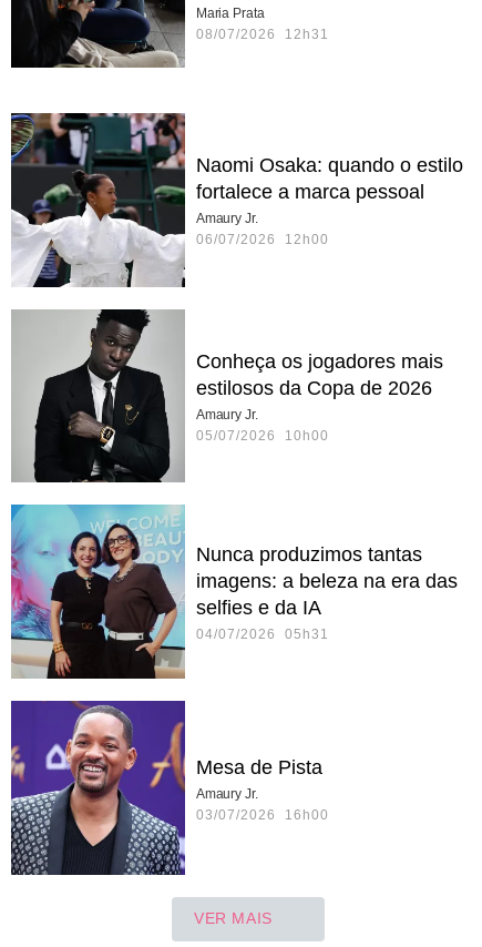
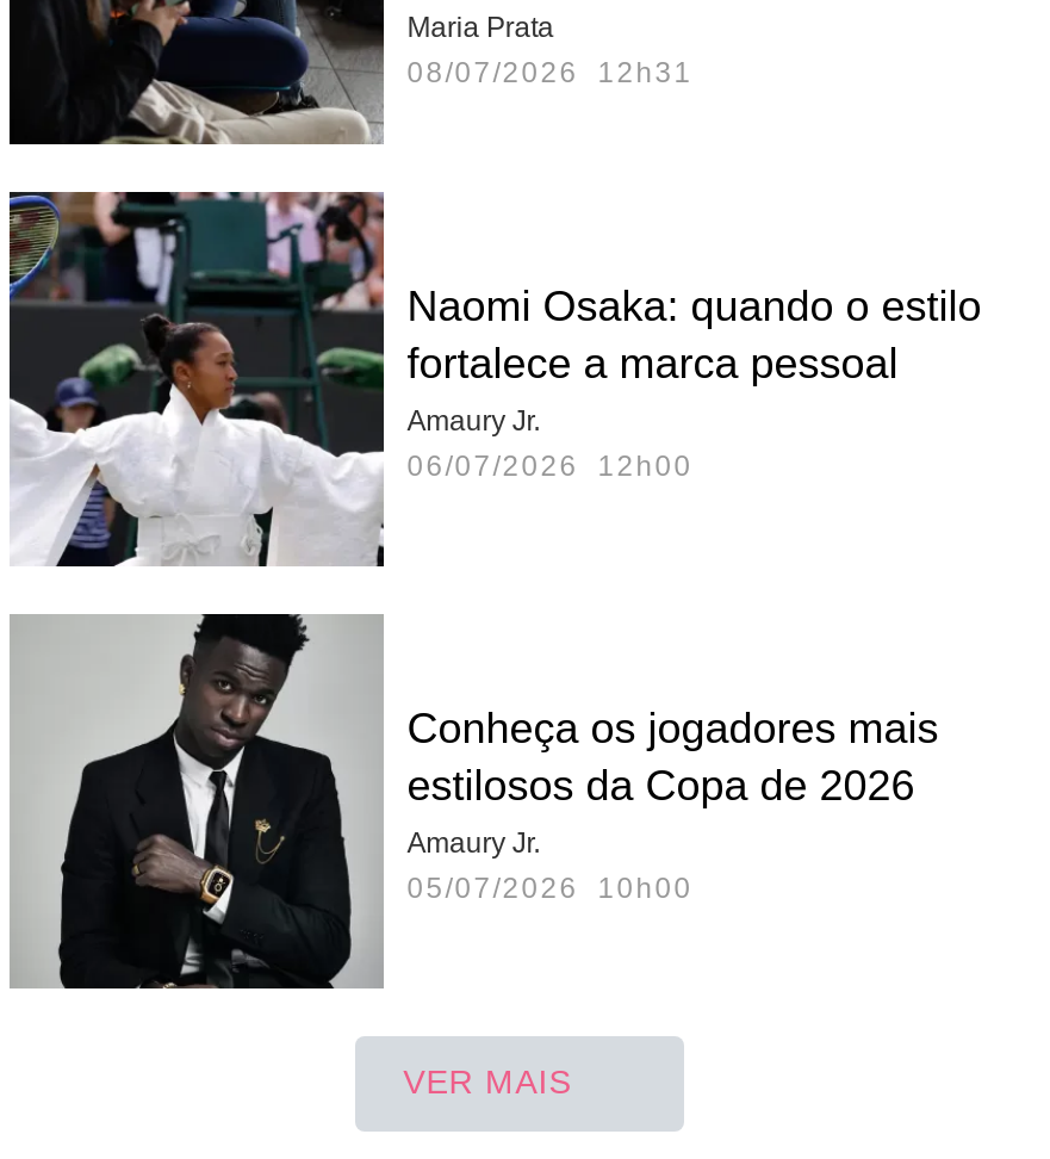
[10,503,457,680] [image] | Nunca produzimos tantas | imagens: a beleza na era das | selfies e da IA | 04/07/2026 05h31 -> none
[11,701,329,876] [image] | Mesa de Pista | Amaury Jr. | 03/07/2026 16h00 -> none

